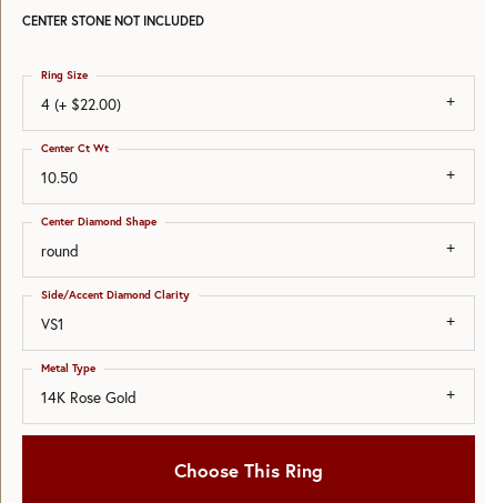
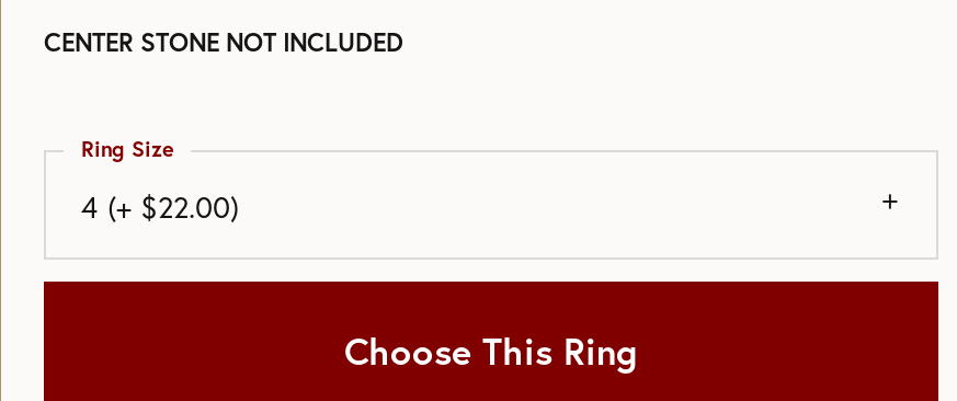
[41,141,109,155] Center Ct Wt -> none
[41,169,78,187] 10.50 -> none
[41,214,156,229] Center Diamond Shape -> none
[41,242,79,260] round -> none
[41,288,190,302] Side/Accent Diamond Clarity -> none
[41,315,64,333] VS1 -> none
[41,361,95,375] Metal Type -> none
[41,389,137,406] 14K Rose Gold -> none

